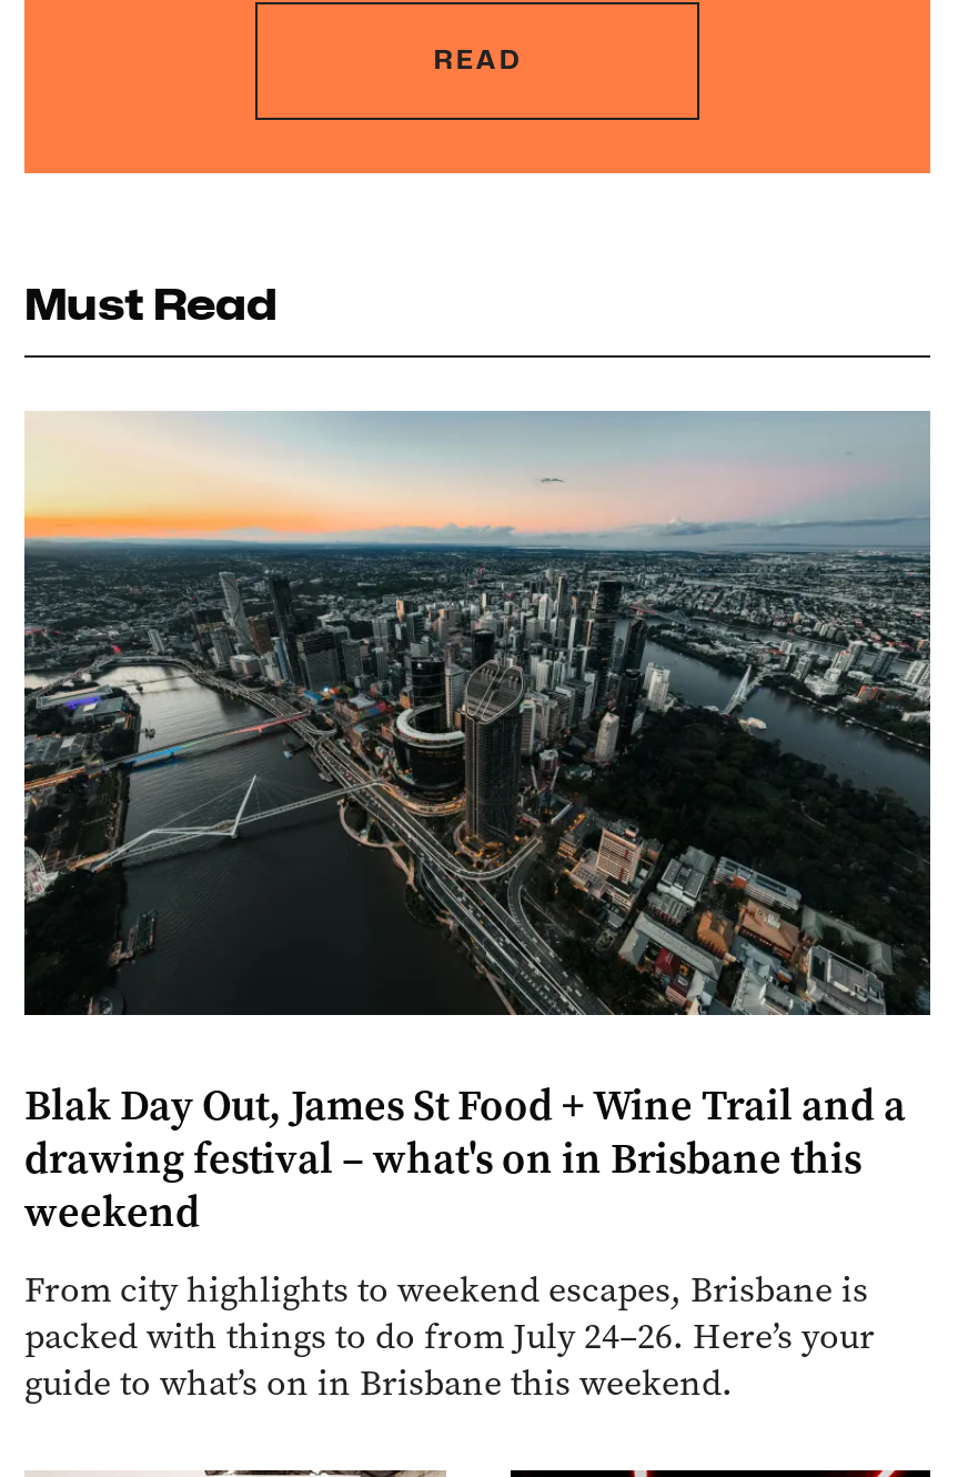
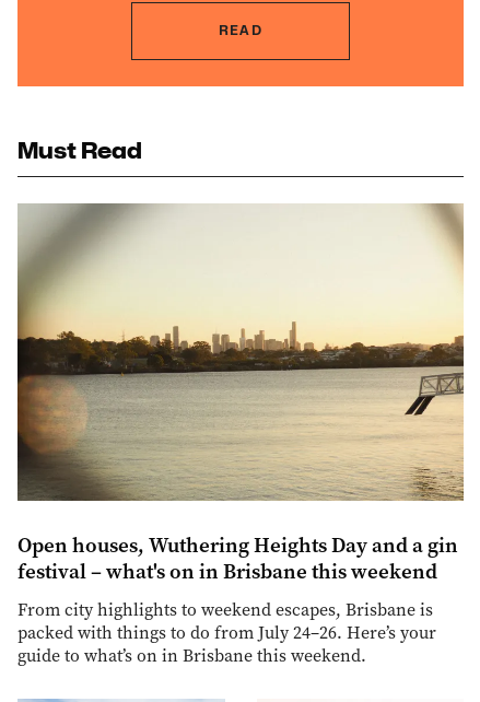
[22,413,932,1238] [image] | Blak Day Out, James St Food + Wine Trail and a | drawing festival – what's on in Brisbane this | weekend -> [17,203,465,585] [image] | Open houses, Wuthering Heights Day and a gin | festival – what's on in Brisbane this weekend

